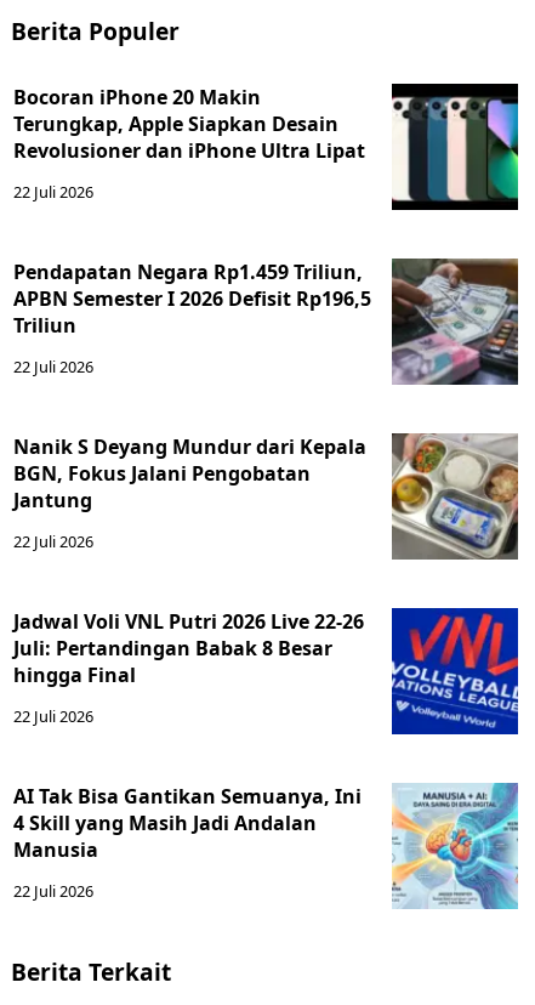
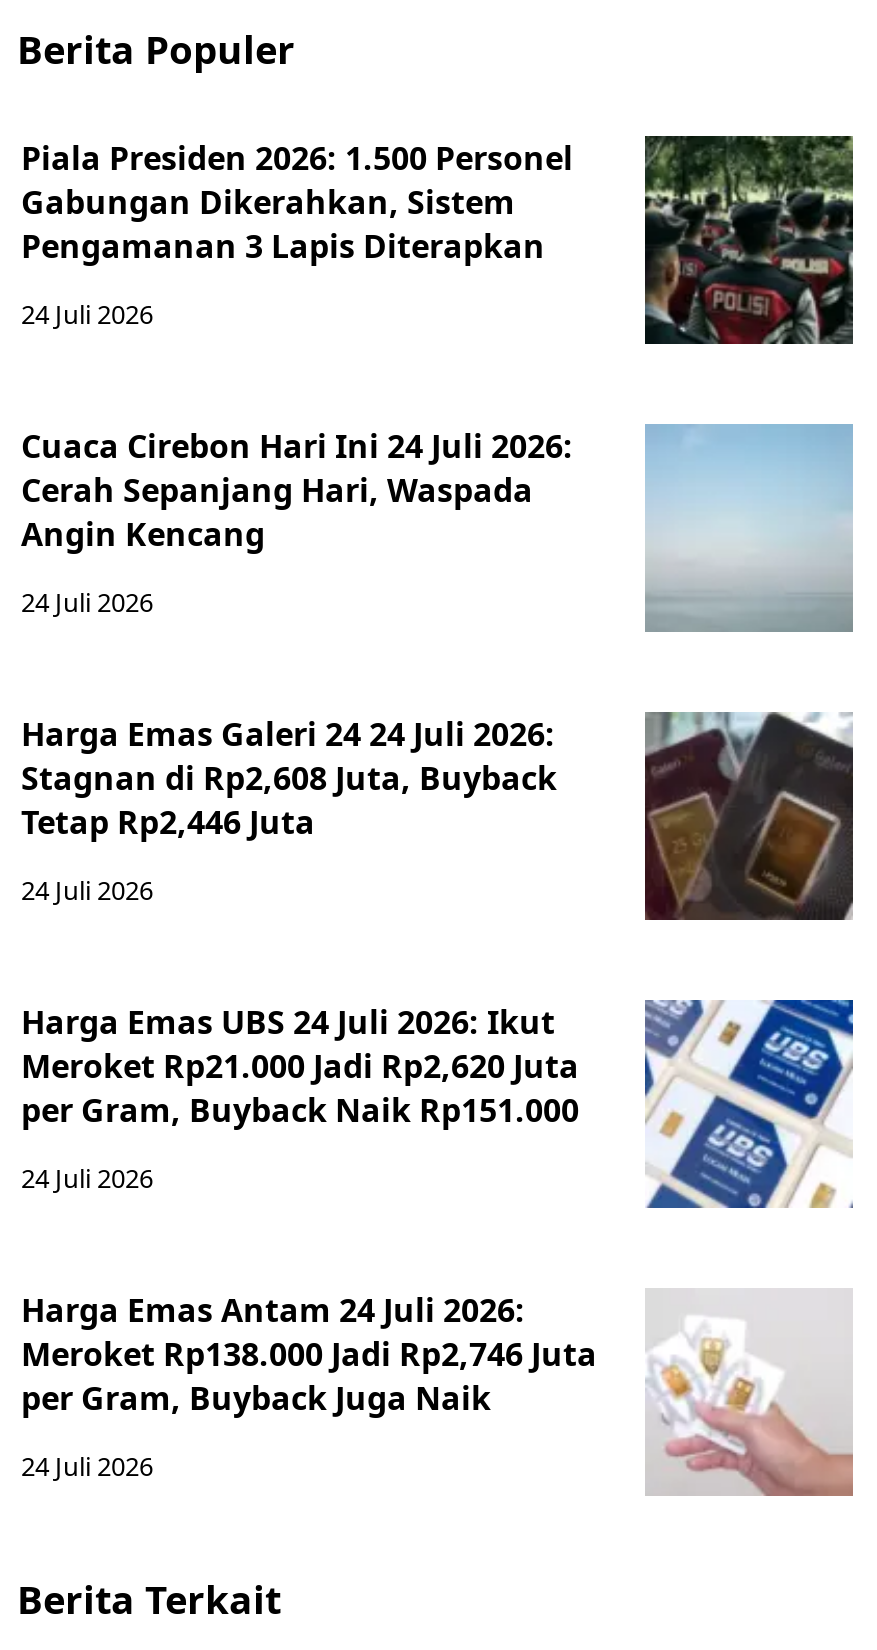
[13,83,519,211] [image] | Bocoran iPhone 20 Makin | Terungkap, Apple Siapkan Desain | Revolusioner dan iPhone Ultra Lipat -> [21,134,855,346] [image] | Piala Presiden 2026: 1.500 Personel | Gabungan Dikerahkan, Sistem | Pengamanan 3 Lapis Diterapkan
[13,181,93,203] 22 Juli 2026 -> [21,296,153,332] 24 Juli 2026
[13,257,519,385] [image] | Pendapatan Negara Rp1.459 Triliun, | APBN Semester I 2026 Defisit Rp196,5 | Triliun -> [21,422,855,632] [image] | Cuaca Cirebon Hari Ini 24 Juli 2026: | Cerah Sepanjang Hari, Waspada | Angin Kencang
[13,356,93,377] 22 Juli 2026 -> [21,584,153,620] 24 Juli 2026
[13,433,366,513] Nanik S Deyang Mundur dari Kepala | BGN, Fokus Jalani Pengobatan | Jantung -> [21,712,557,844] Harga Emas Galeri 24 24 Juli 2026: | Stagnan di Rp2,608 Juta, Buyback | Tetap Rp2,446 Juta
[391,433,519,560] [image] -> [643,712,855,922] [image]
[13,530,93,552] 22 Juli 2026 -> [21,872,153,908] 24 Juli 2026
[13,607,519,736] [image] | Jadwal Voli VNL Putri 2026 Live 22-26 | Juli: Pertandingan Babak 8 Besar | hingga Final -> [21,998,853,1210] [image] | Harga Emas UBS 24 Juli 2026: Ikut | Meroket Rp21.000 Jadi Rp2,620 Juta | per Gram, Buyback Naik Rp151.000
[13,705,93,727] 22 Juli 2026 -> [21,1160,153,1196] 24 Juli 2026
[13,782,519,910] [image] | AI Tak Bisa Gantikan Semuanya, Ini | 4 Skill yang Masih Jadi Andalan | Manusia -> [21,1288,855,1498] [image] | Harga Emas Antam 24 Juli 2026: | Meroket Rp138.000 Jadi Rp2,746 Juta | per Gram, Buyback Juga Naik
[13,880,93,902] 22 Juli 2026 -> [21,1448,153,1484] 24 Juli 2026

